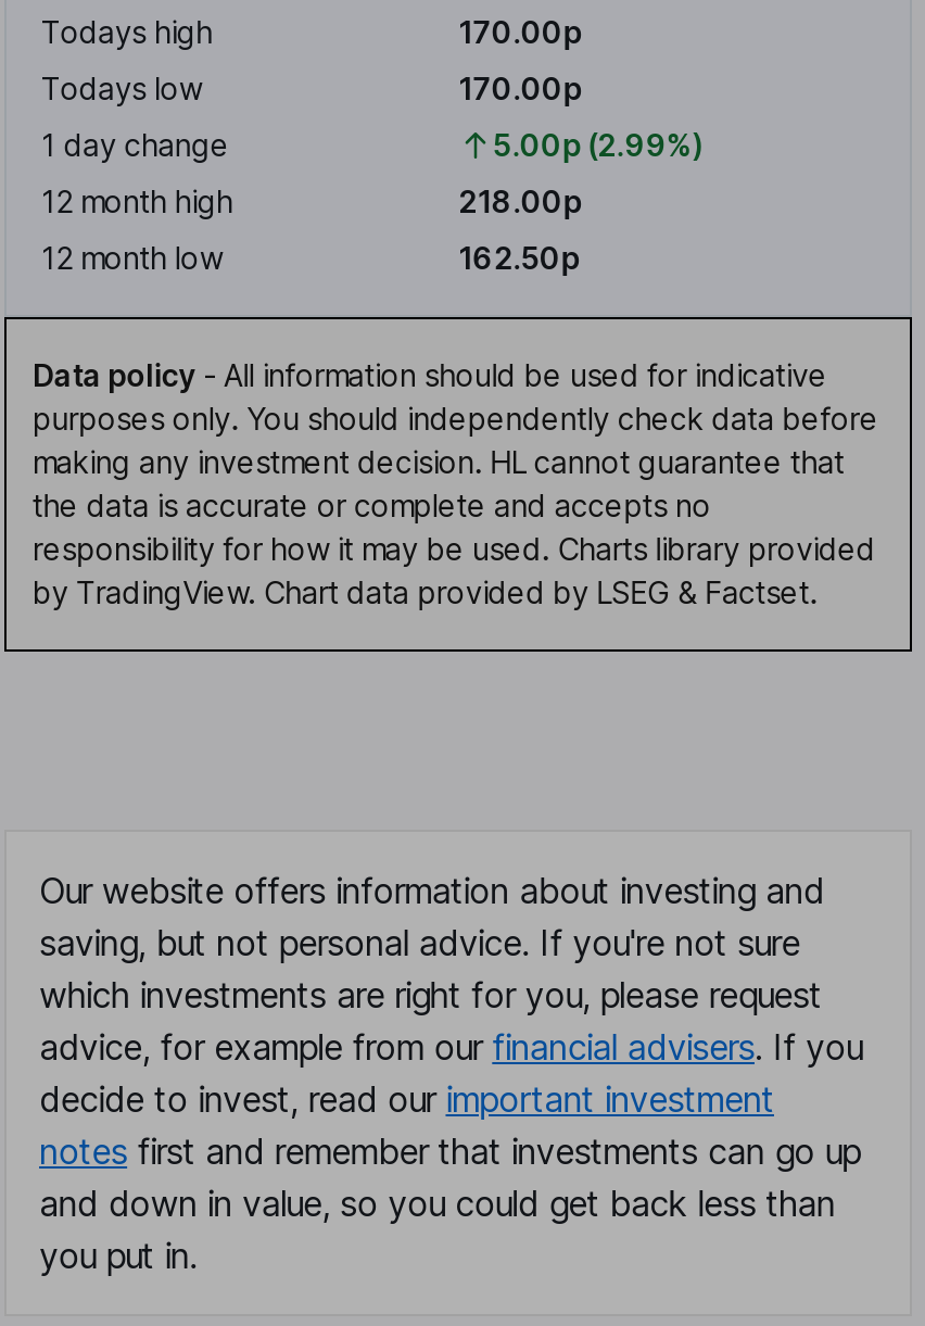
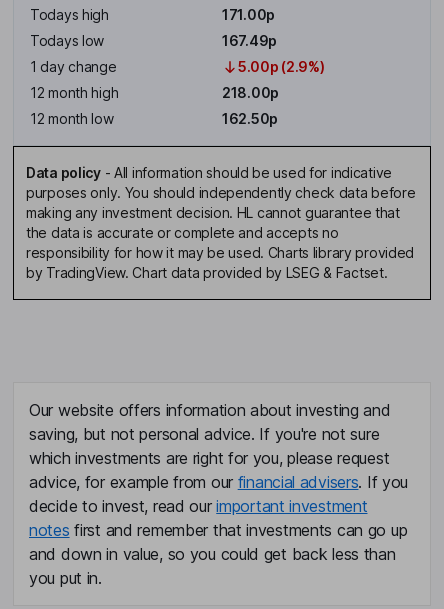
[458,12,582,49] 170.00p -> [222,6,275,23] 171.00p
[458,69,582,106] 170.00p -> [222,32,277,49] 167.49p
[493,125,702,162] 5.00p (2.99%) -> [238,58,324,75] 5.00p (2.9%)

